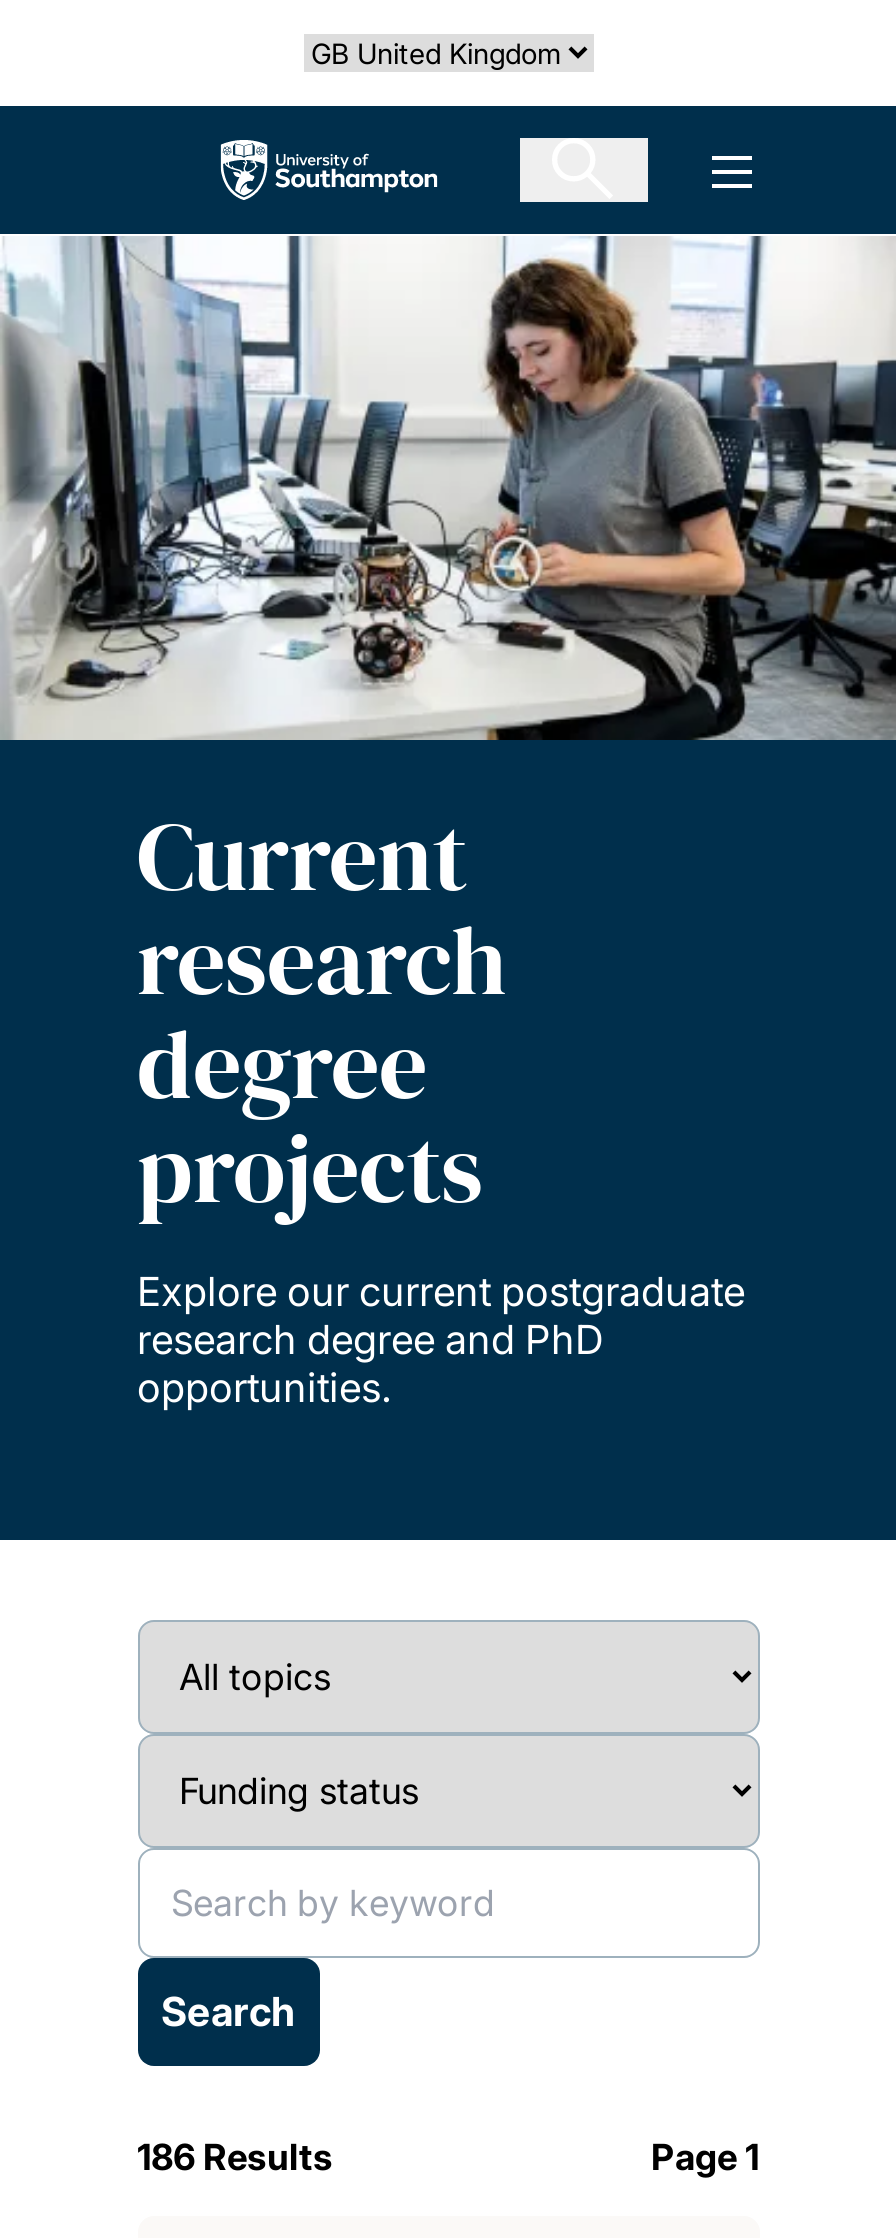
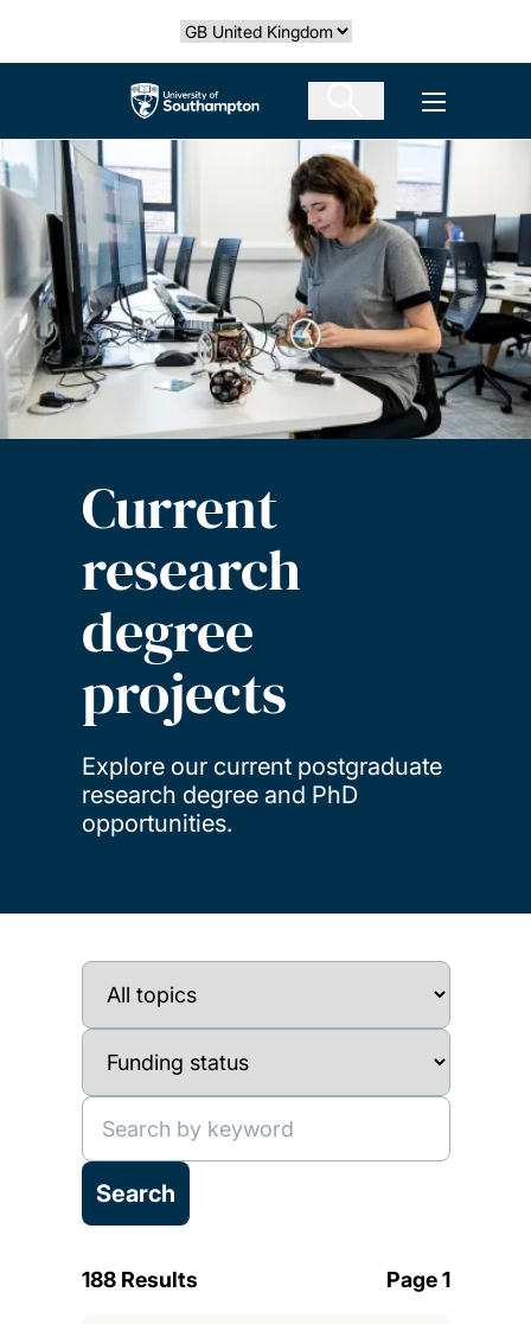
[137,2135,333,2177] 186 Results -> [81,1267,197,1291] 188 Results

